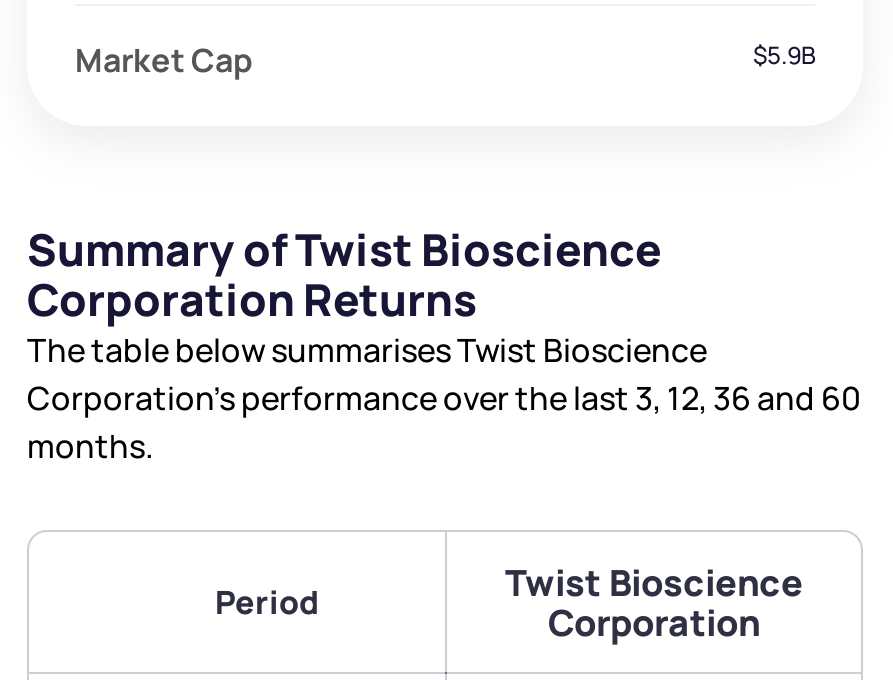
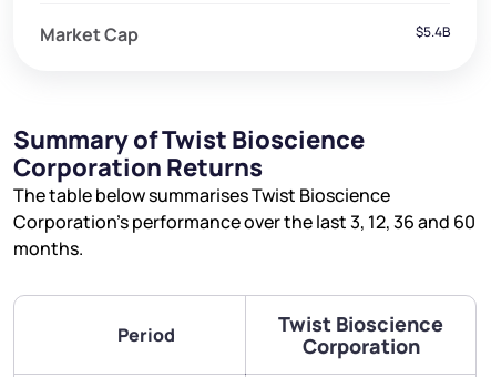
[753,39,815,73] $5.9B -> [416,23,450,42] $5.4B

